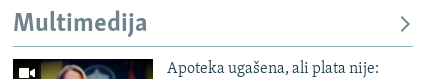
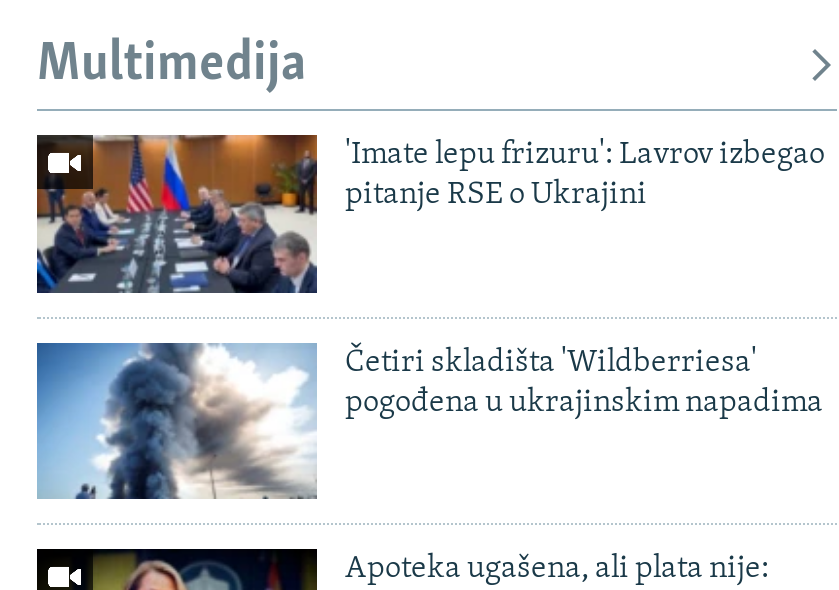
none -> [35,133,825,297] [image] | 'Imate lepu frizuru': Lavrov izbegao | pitanje RSE o Ukrajini
none -> [35,341,823,501] [image] | Četiri skladišta 'Wildberriesa' | pogođena u ukrajinskim napadima

